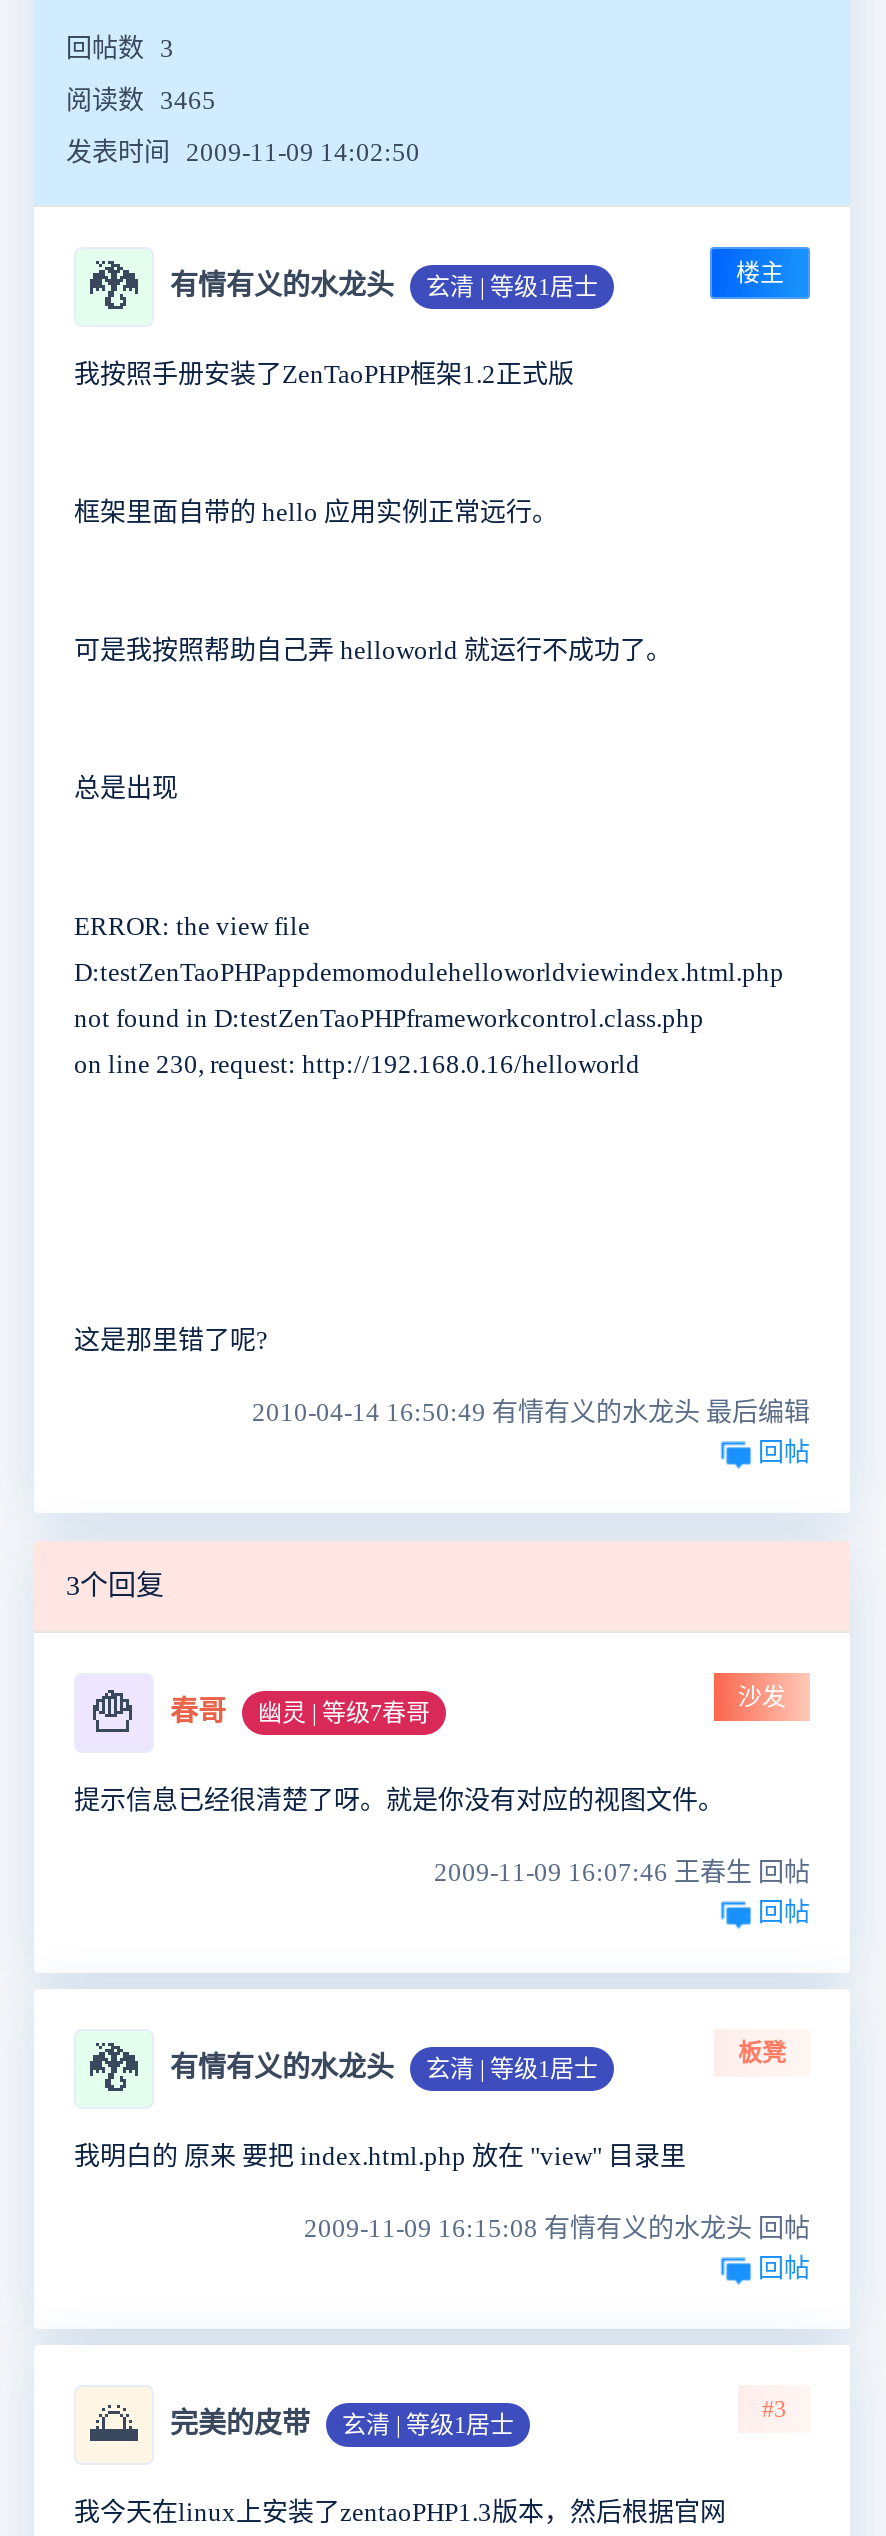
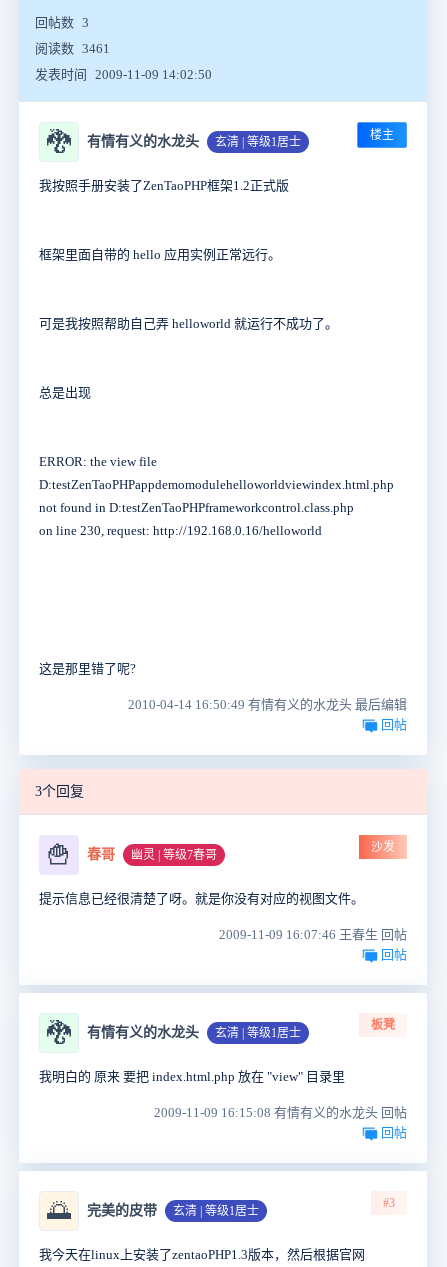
[66,85,216,115] 阅读数 3465 -> [35,41,110,56] 阅读数 3461

